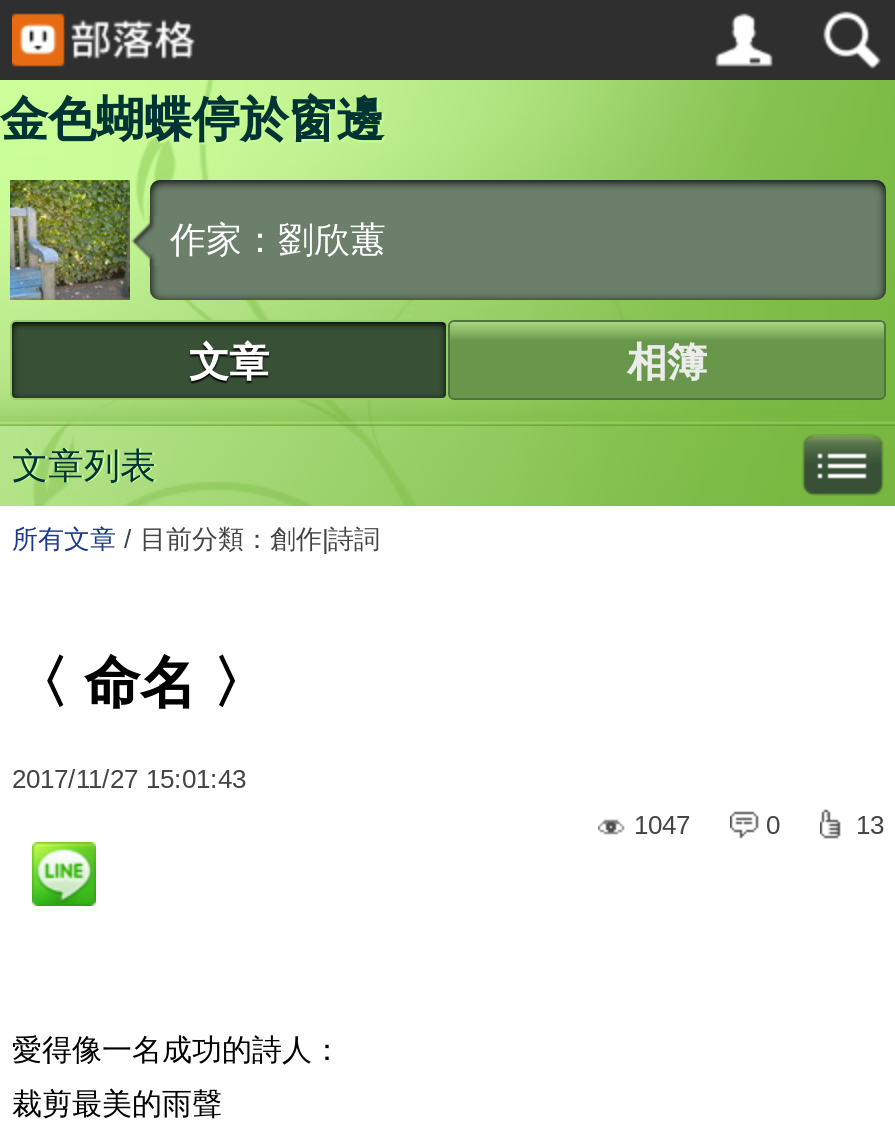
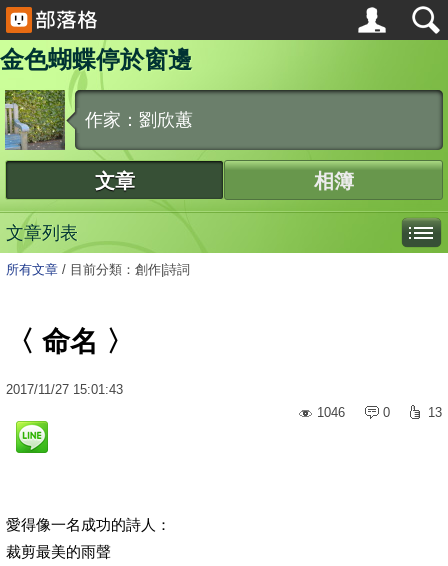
[634,810,690,840] 1047 -> [317,405,345,420] 1046

